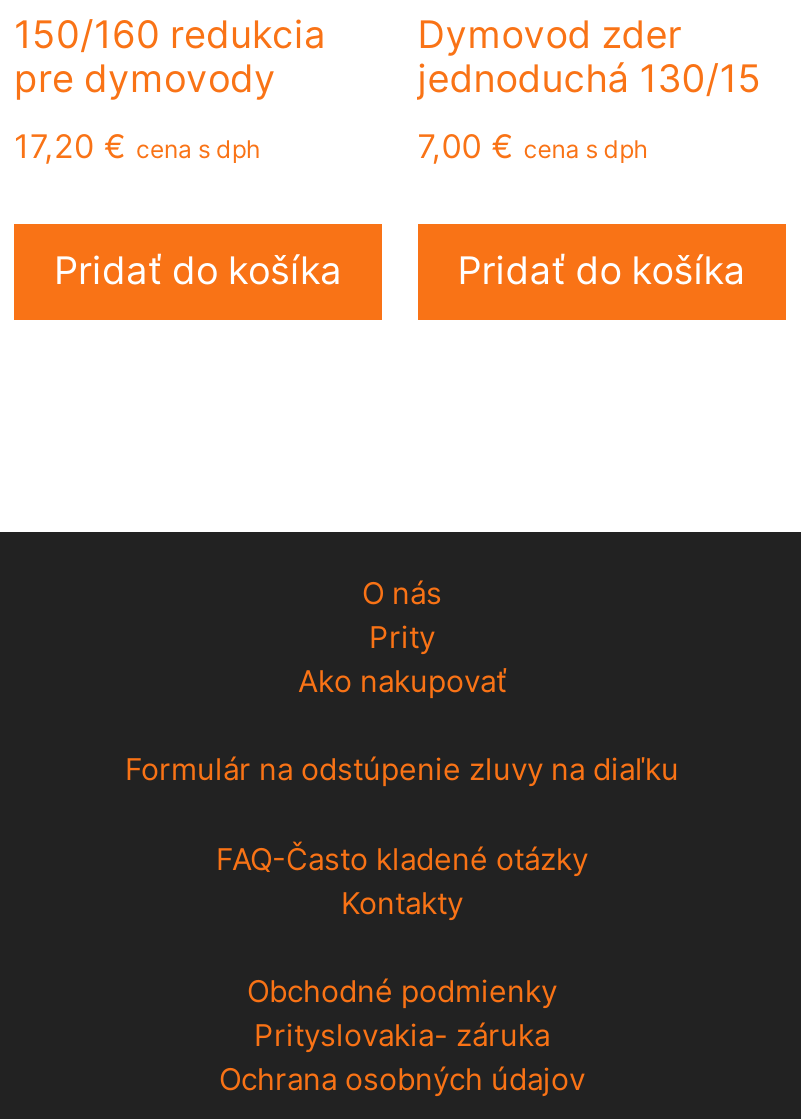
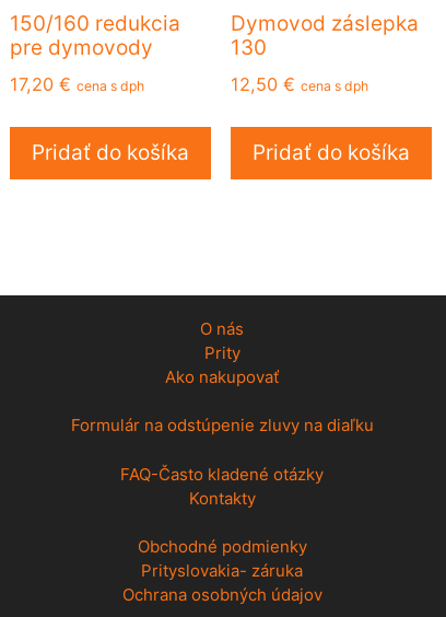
[418,12,762,102] Dymovod zder | jednoduchá 130/15 -> [230,11,418,60] Dymovod záslepka | 130
[418,125,648,165] 7,00 € cena s dph -> [230,73,368,95] 12,50 € cena s dph

